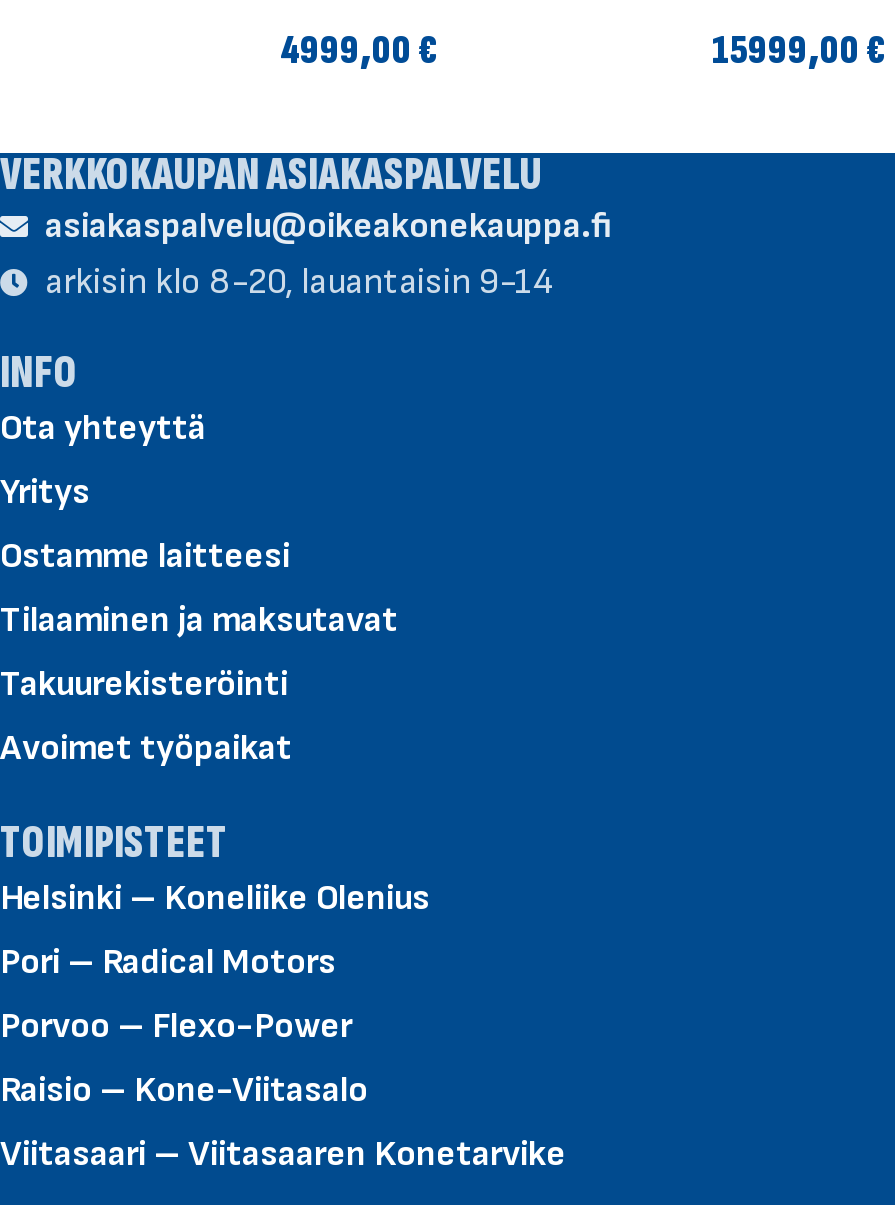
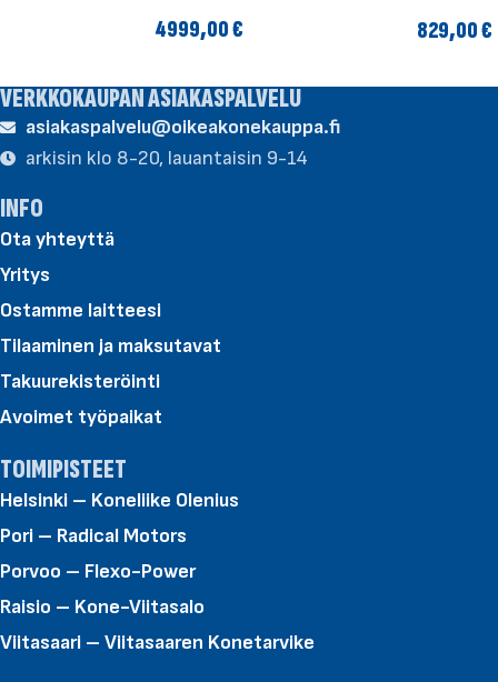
[712,24,886,74] 15999,00 € -> [417,16,492,44] 829,00 €

